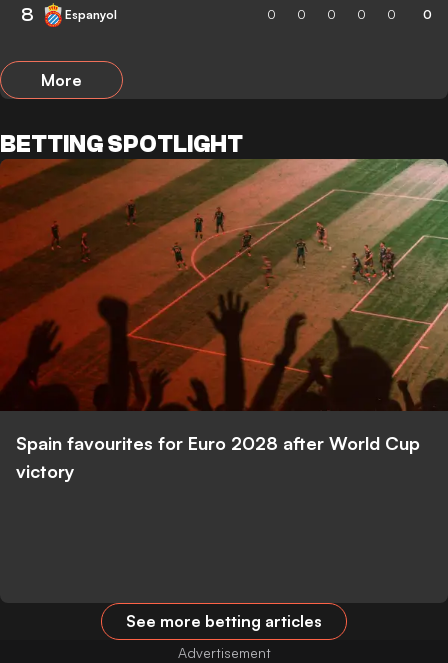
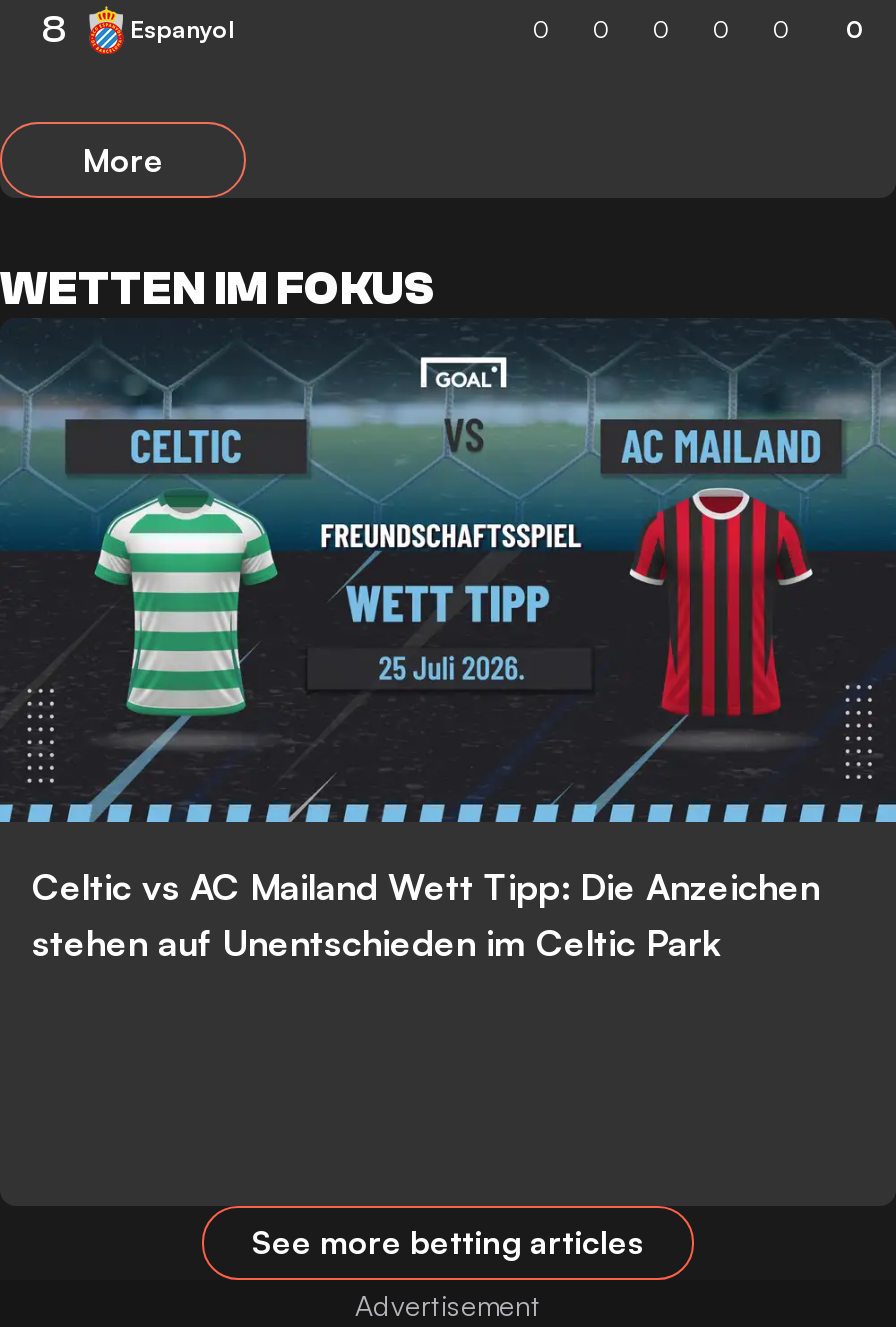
[0,131,243,158] BETTING SPOTLIGHT -> [0,262,436,316] WETTEN IM FOKUS
[3,158,445,482] [image] | Spain favourites for Euro 2028 after World Cup | victory -> [6,318,890,964] [image] | Celtic vs AC Mailand Wett Tipp: Die Anzeichen | stehen auf Unentschieden im Celtic Park

